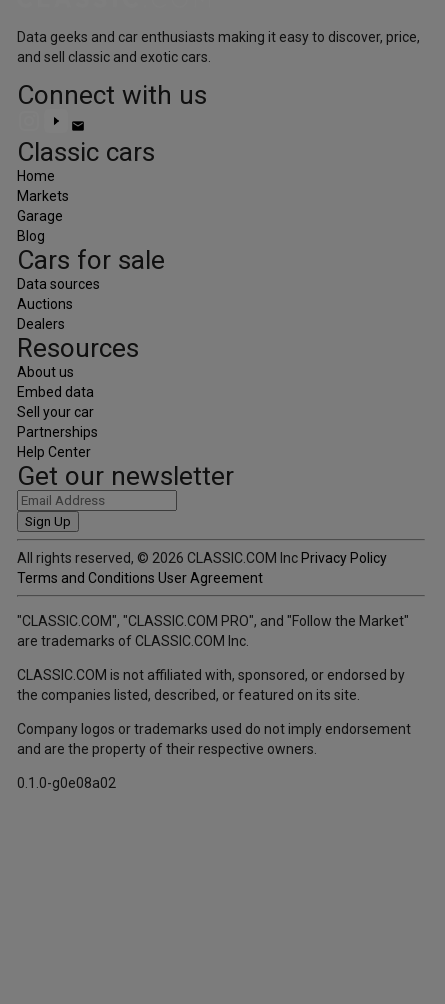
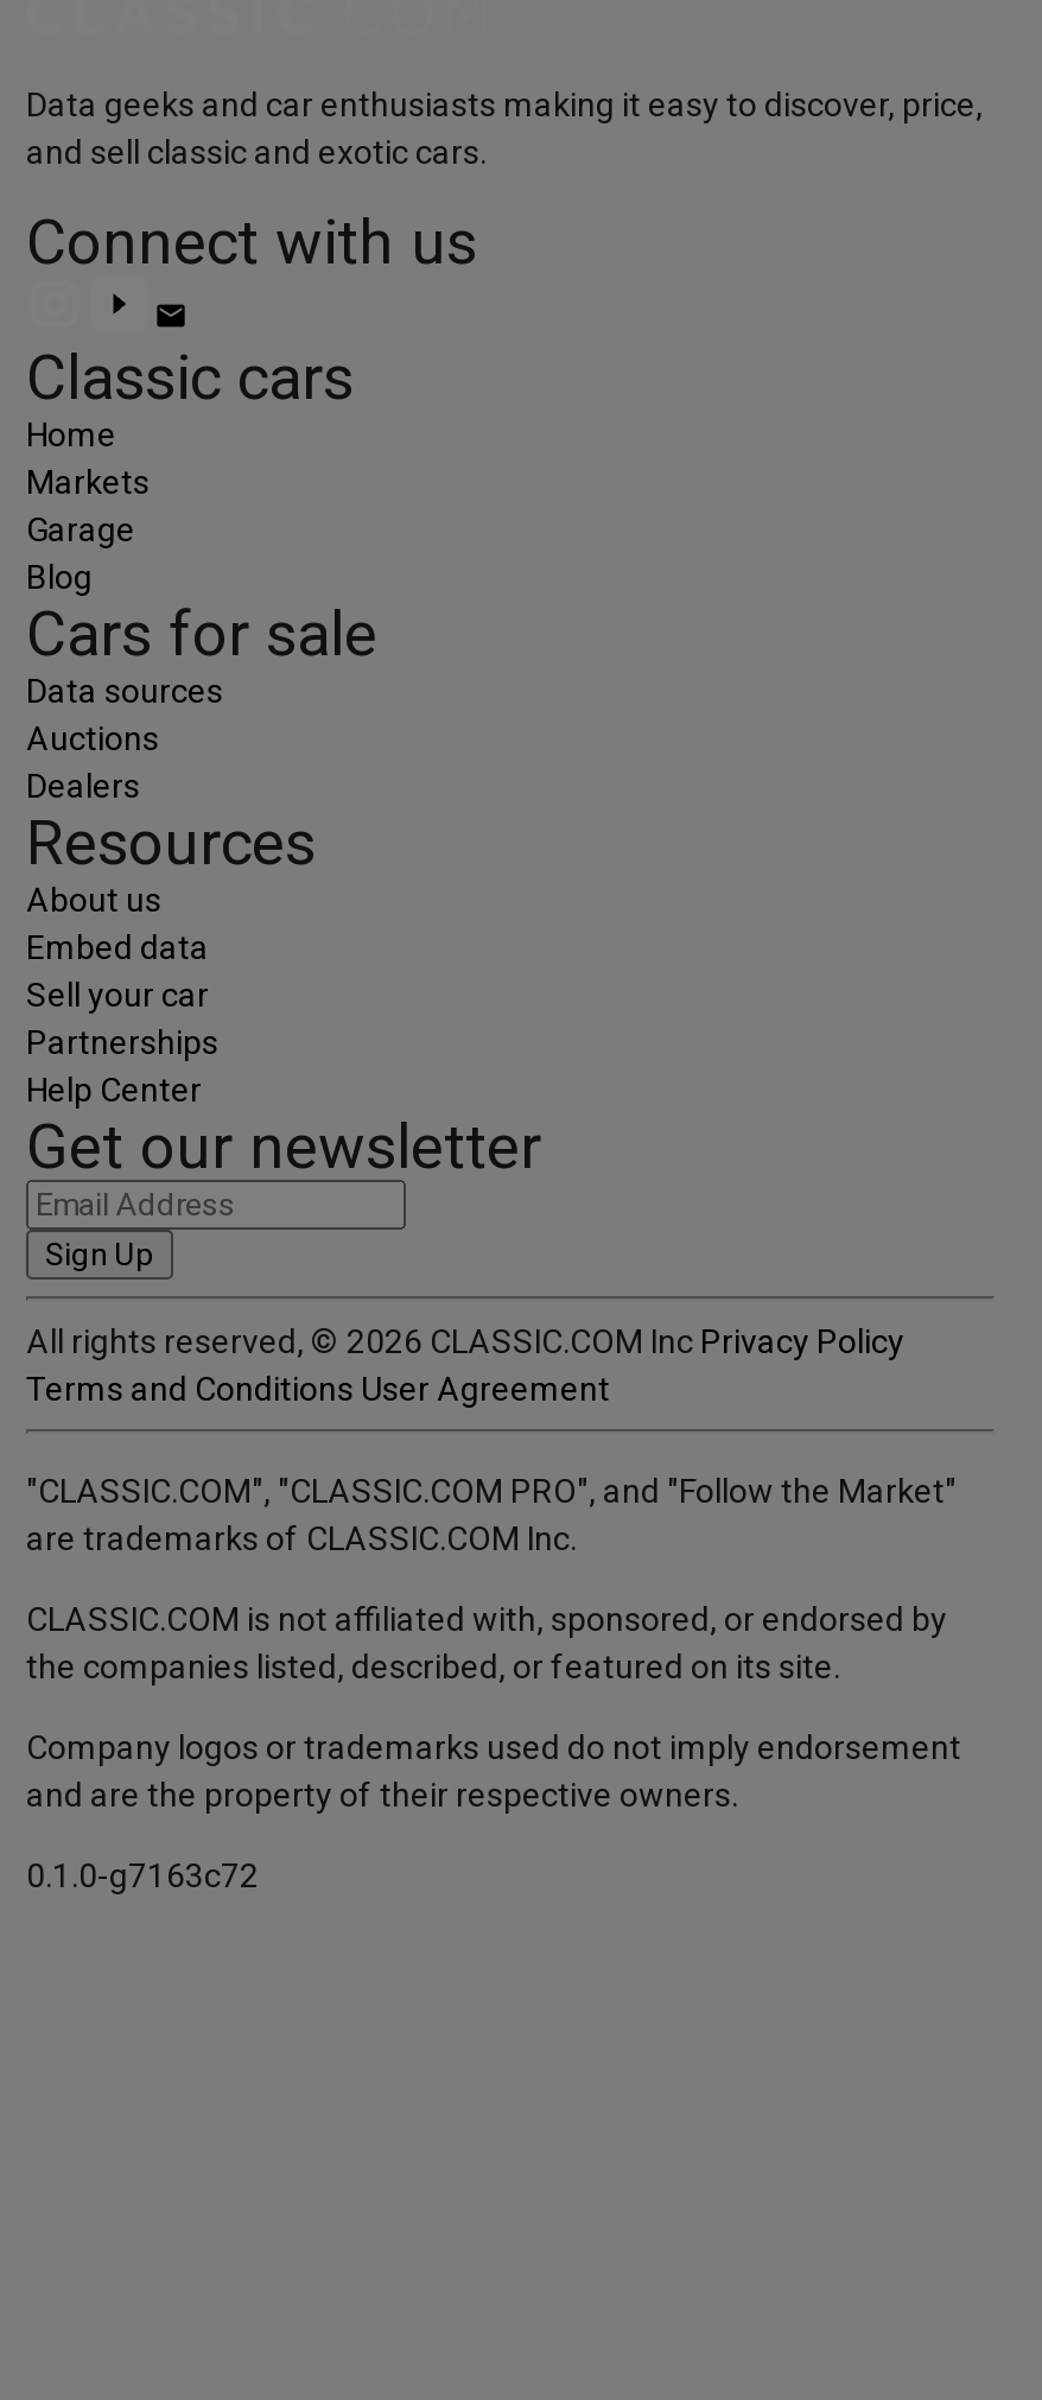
[17,775,116,791] 0.1.0-g0e08a02 -> [26,1856,259,1894] 0.1.0-g7163c72

